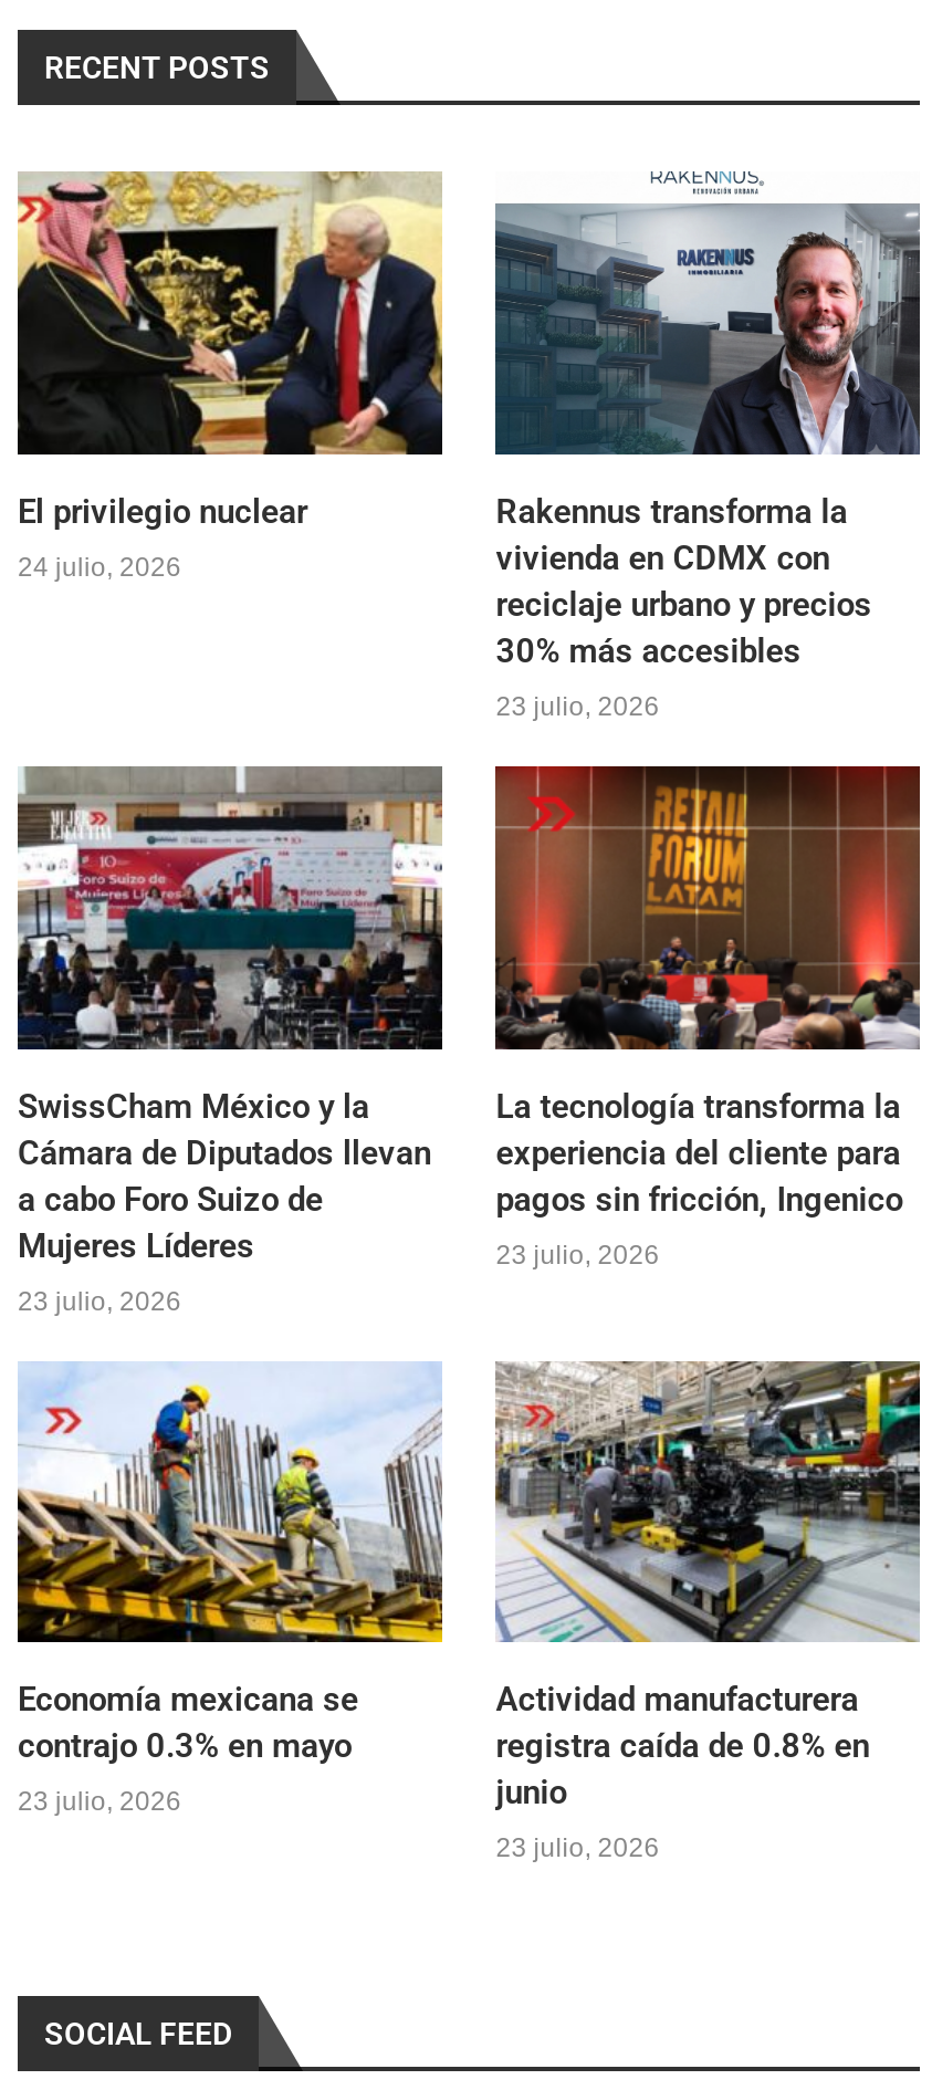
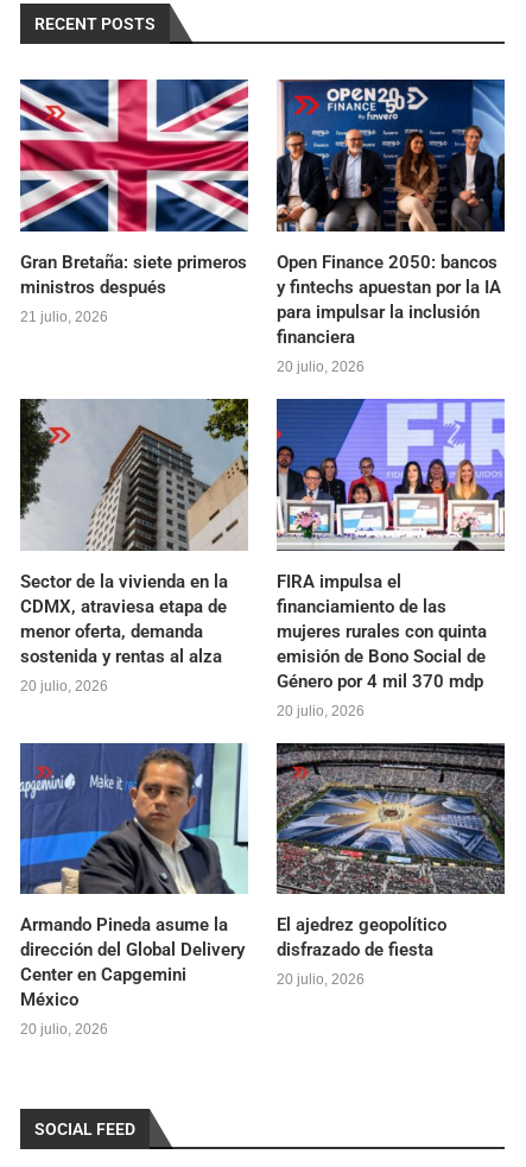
[15,169,442,382] [image] -> [19,78,249,233] [image]
[495,171,920,382] [image] -> [275,78,506,233] [image]
[18,492,307,531] El privilegio nuclear -> [20,251,247,298] Gran Bretaña: siete primeros | ministros después
[496,492,872,671] Rakennus transforma la | vivienda en CDMX con | reciclaje urbano y precios | 30% más accesibles -> [277,251,501,348] Open Finance 2050: bancos | y fintechs apuestan por la IA | para impulsar la inclusión | financiera
[18,551,181,582] 24 julio, 2026 -> [20,308,108,325] 21 julio, 2026
[496,691,659,722] 23 julio, 2026 -> [277,358,365,375] 20 julio, 2026
[15,766,444,1266] [image] | SwissCham México y la | Cámara de Diputados llevan | a cabo Foro Suizo de | Mujeres Líderes -> [19,398,249,667] [image] | Sector de la vivienda en la | CDMX, atraviesa etapa de | menor oferta, demanda | sostenida y rentas al alza
[493,764,922,1219] [image] | La tecnología transforma la | experiencia del cliente para | pagos sin fricción, Ingenico -> [275,398,506,692] [image] | FIRA impulsa el | financiamiento de las | mujeres rurales con quinta | emisión de Bono Social de | Género por 4 mil 370 mdp
[496,1239,659,1270] 23 julio, 2026 -> [277,702,365,719] 20 julio, 2026
[18,1285,181,1316] 23 julio, 2026 -> [20,678,108,694] 20 julio, 2026
[15,1361,444,1767] [image] | Economía mexicana se | contrajo 0.3% en mayo -> [19,742,248,1011] [image] | Armando Pineda asume la | dirección del Global Delivery | Center en Capgemini | México
[495,1359,922,1814] [image] | Actividad manufacturera | registra caída de 0.8% en | junio -> [275,742,505,961] [image] | El ajedrez geopolítico | disfrazado de fiesta
[18,1787,181,1818] 23 julio, 2026 -> [20,1022,108,1038] 20 julio, 2026
[496,1833,659,1864] 23 julio, 2026 -> [277,972,365,988] 20 julio, 2026

